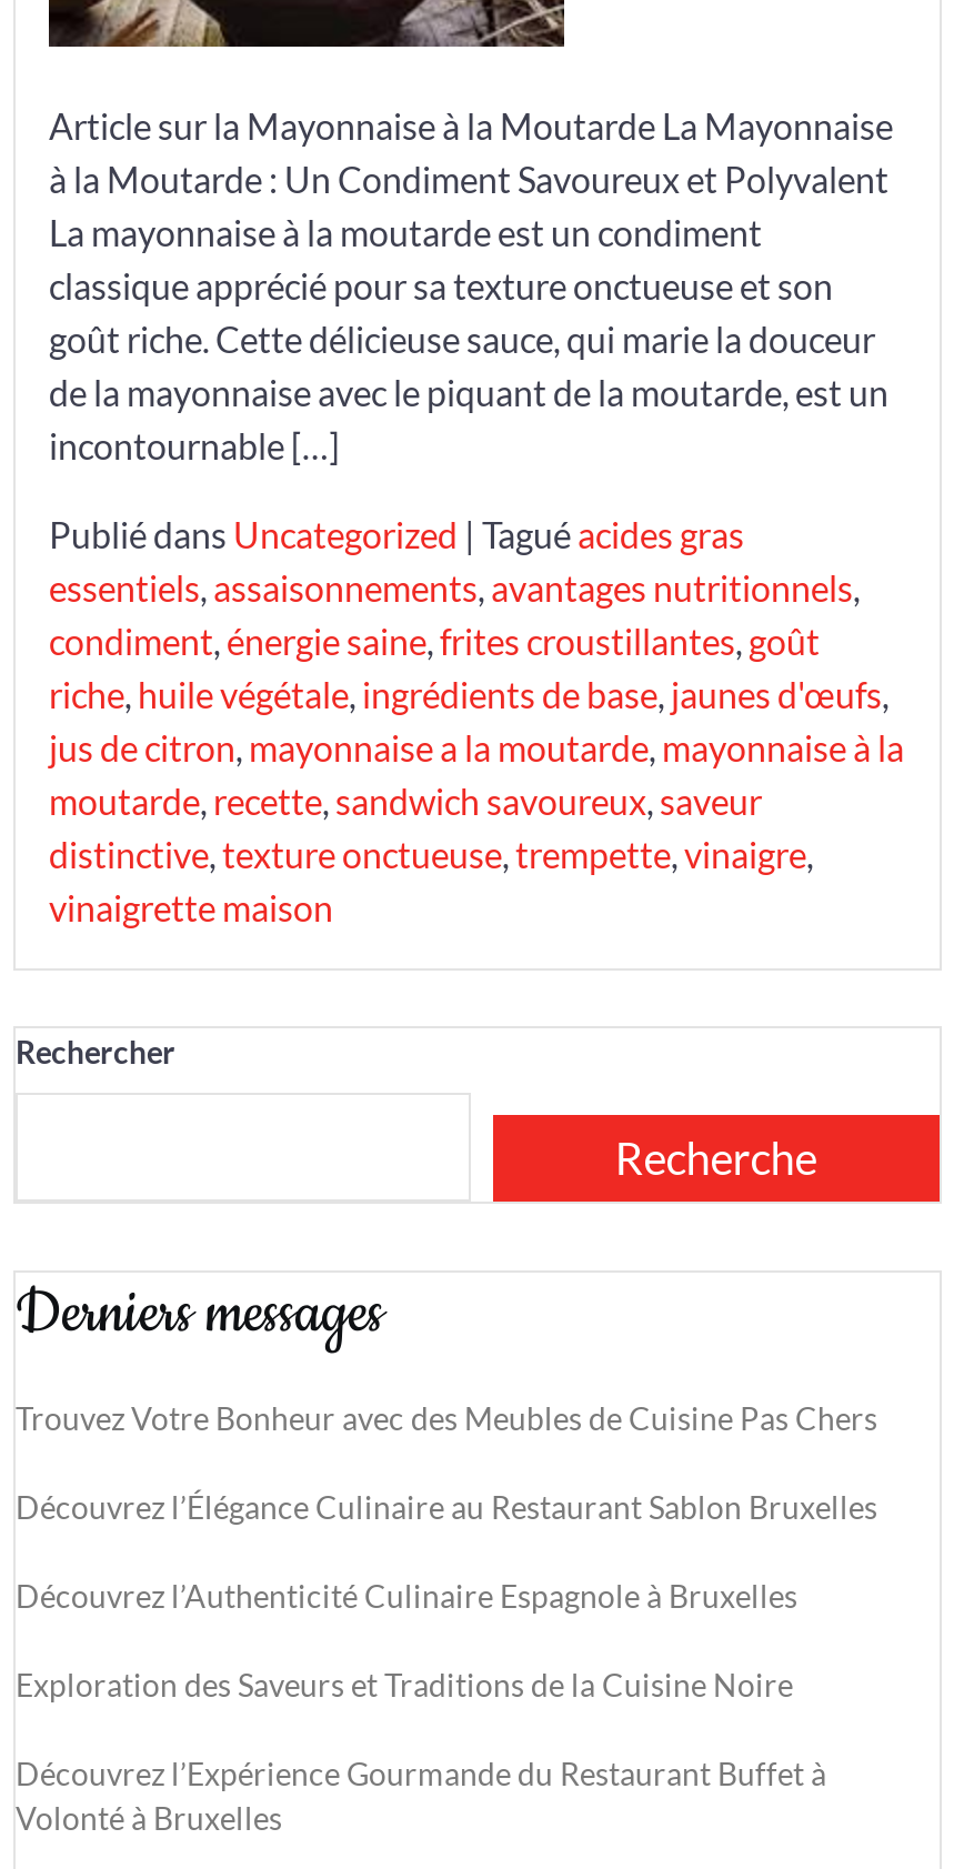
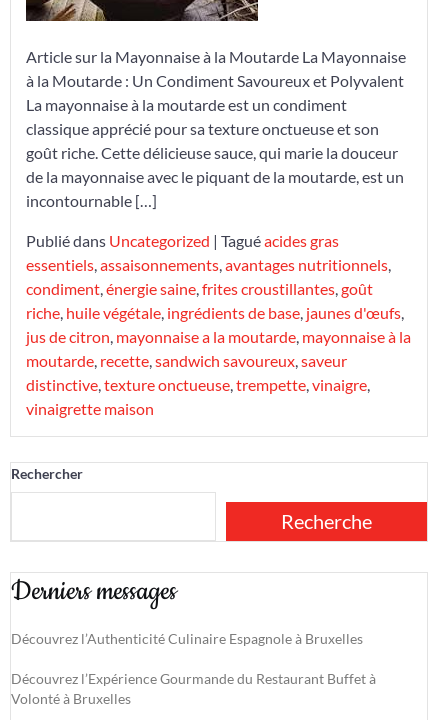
[16,1399,877,1526] Trouvez Votre Bonheur avec des Meubles de Cuisine Pas Chers | Découvrez l’Élégance Culinaire au Restaurant Sablon Bruxelles -> none
[16,1666,793,1704] Exploration des Saveurs et Traditions de la Cuisine Noire -> none

